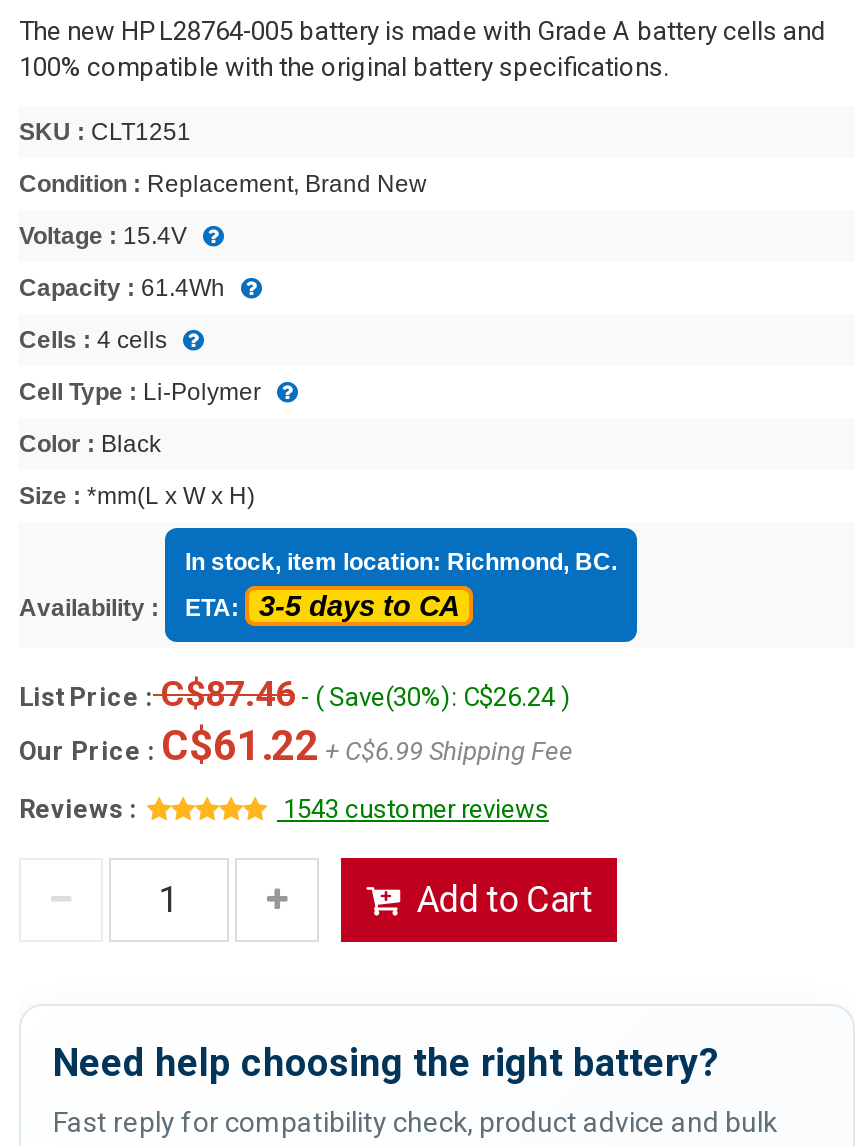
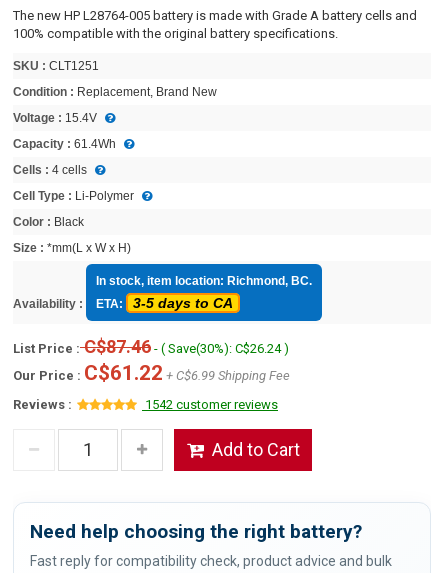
[277,794,549,824] 1543 customer reviews -> [142,397,278,412] 1542 customer reviews

